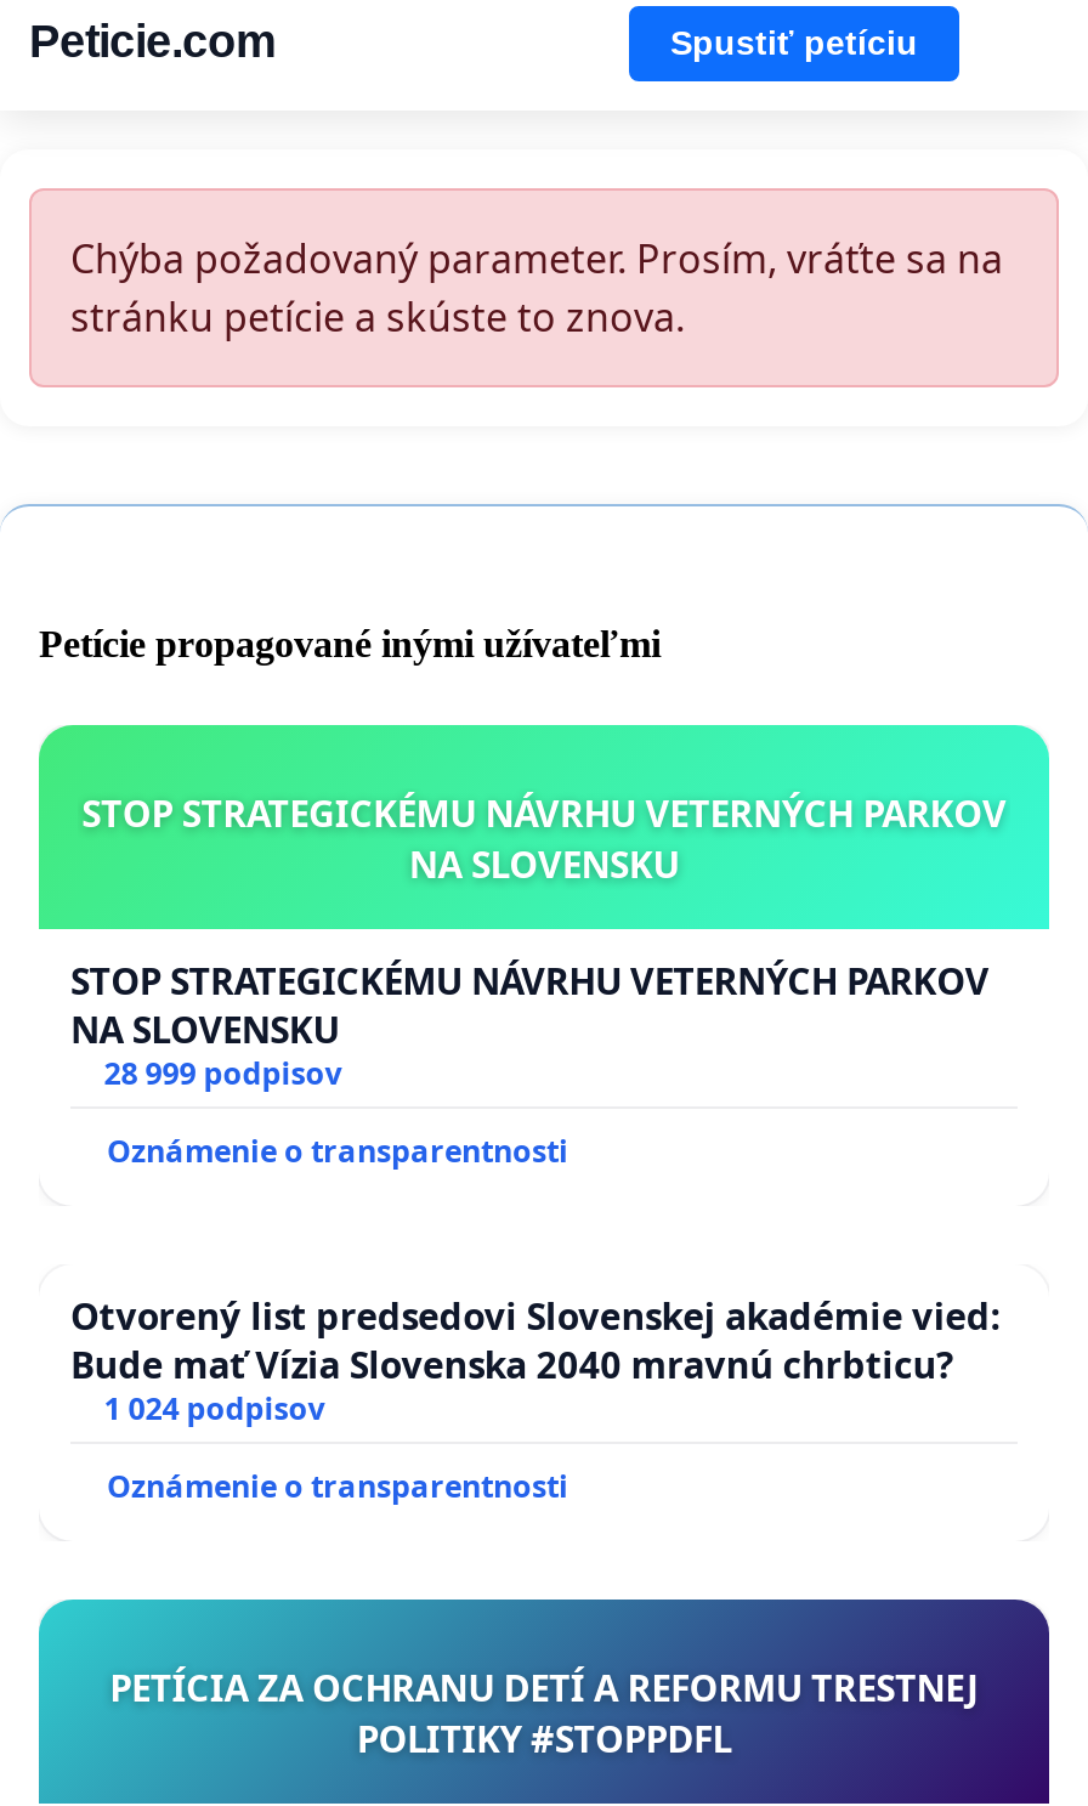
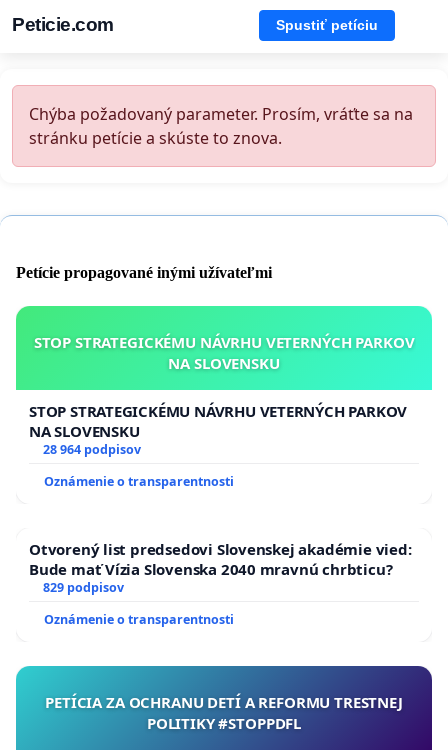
[104,1054,342,1095] 28 999 podpisov -> [43,441,141,458] 28 964 podpisov
[104,1389,325,1430] 1 024 podpisov -> [43,579,124,596] 829 podpisov

